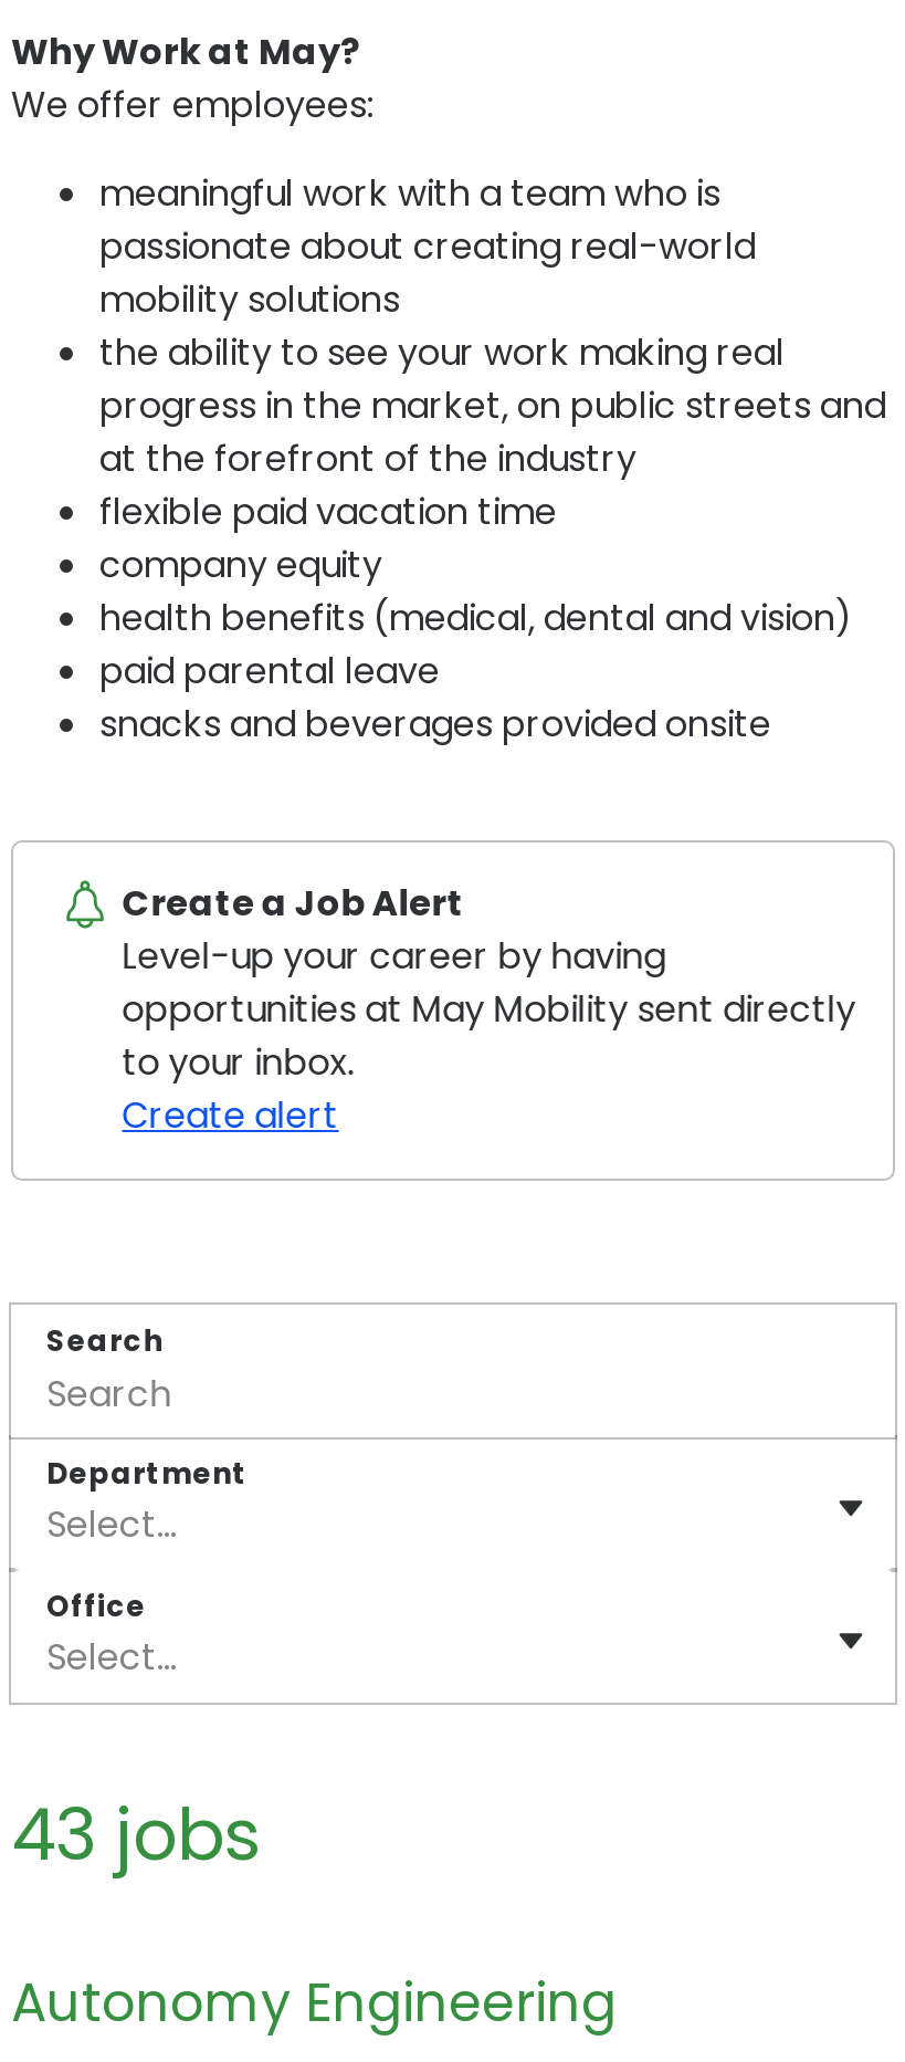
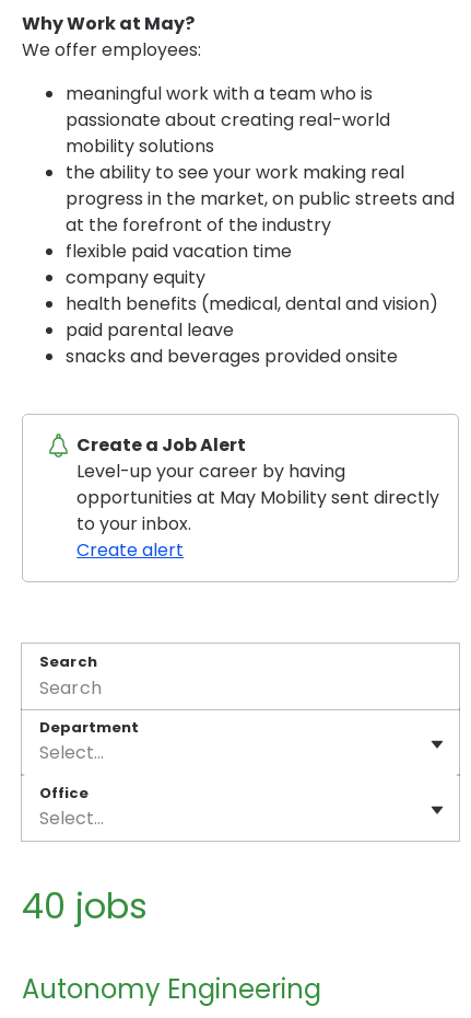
[11,1785,261,1885] 43 jobs -> [22,882,148,931] 40 jobs

